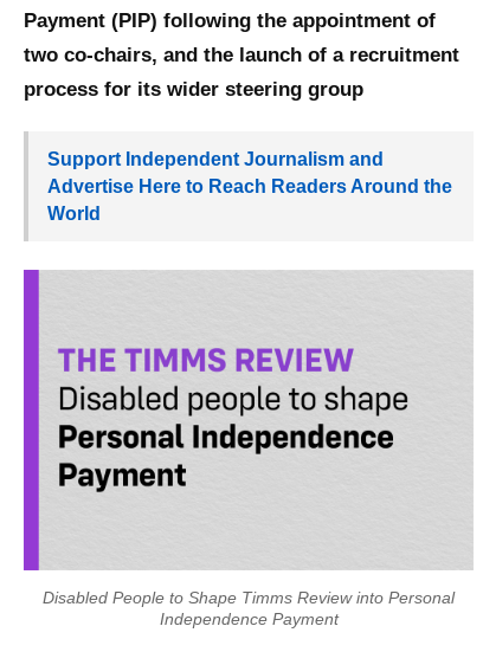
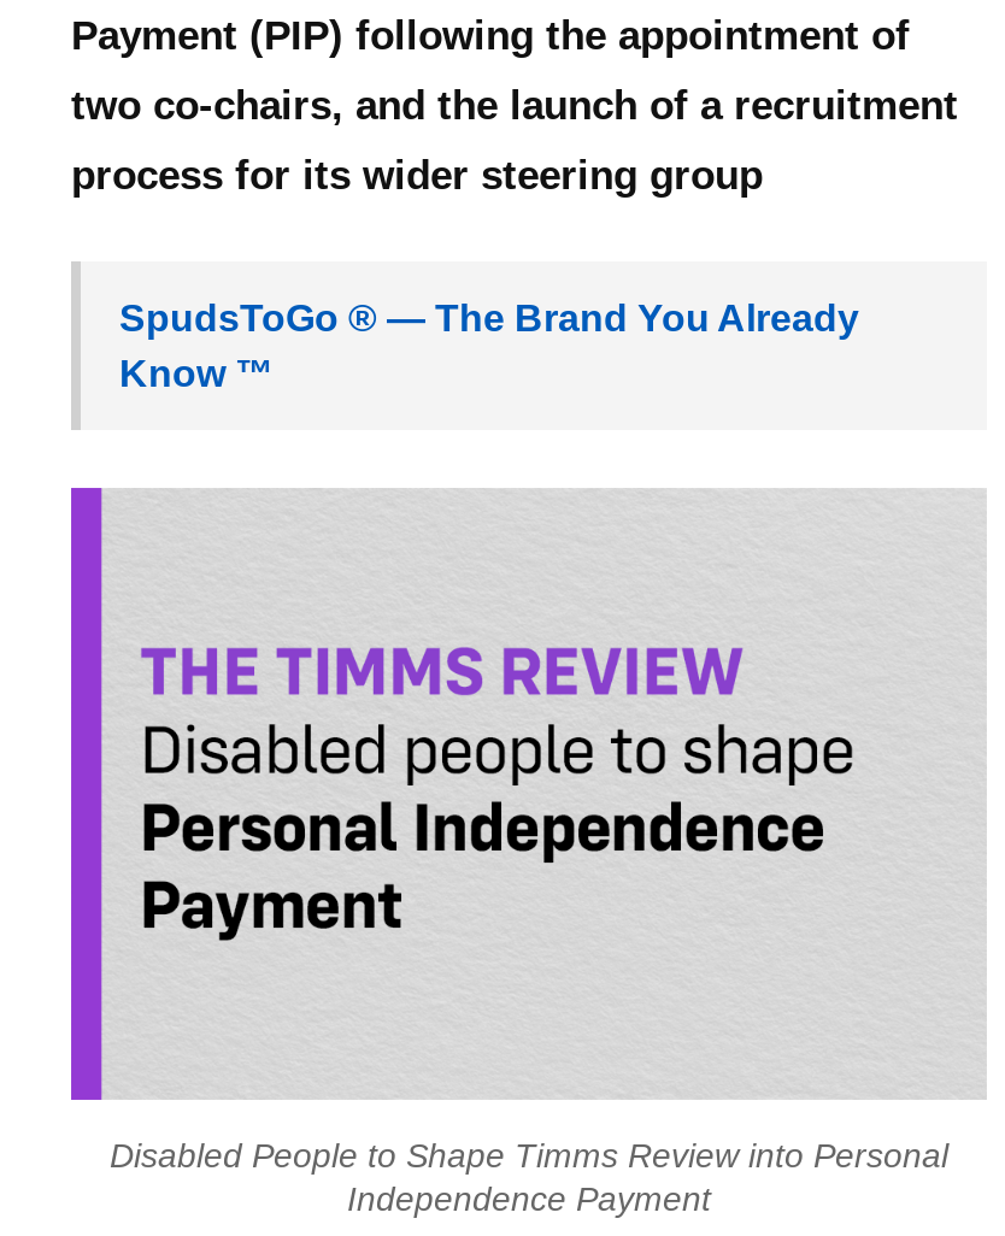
[47,150,452,224] Support Independent Journalism and | Advertise Here to Reach Readers Around the | World -> [119,299,859,395] SpudsToGo ® — The Brand You Already | Know ™

